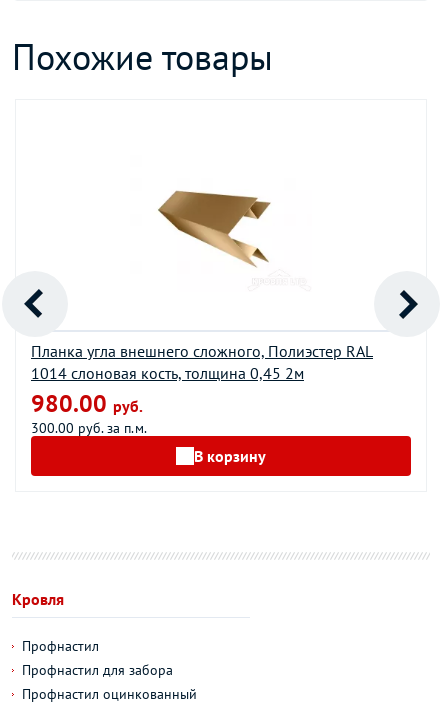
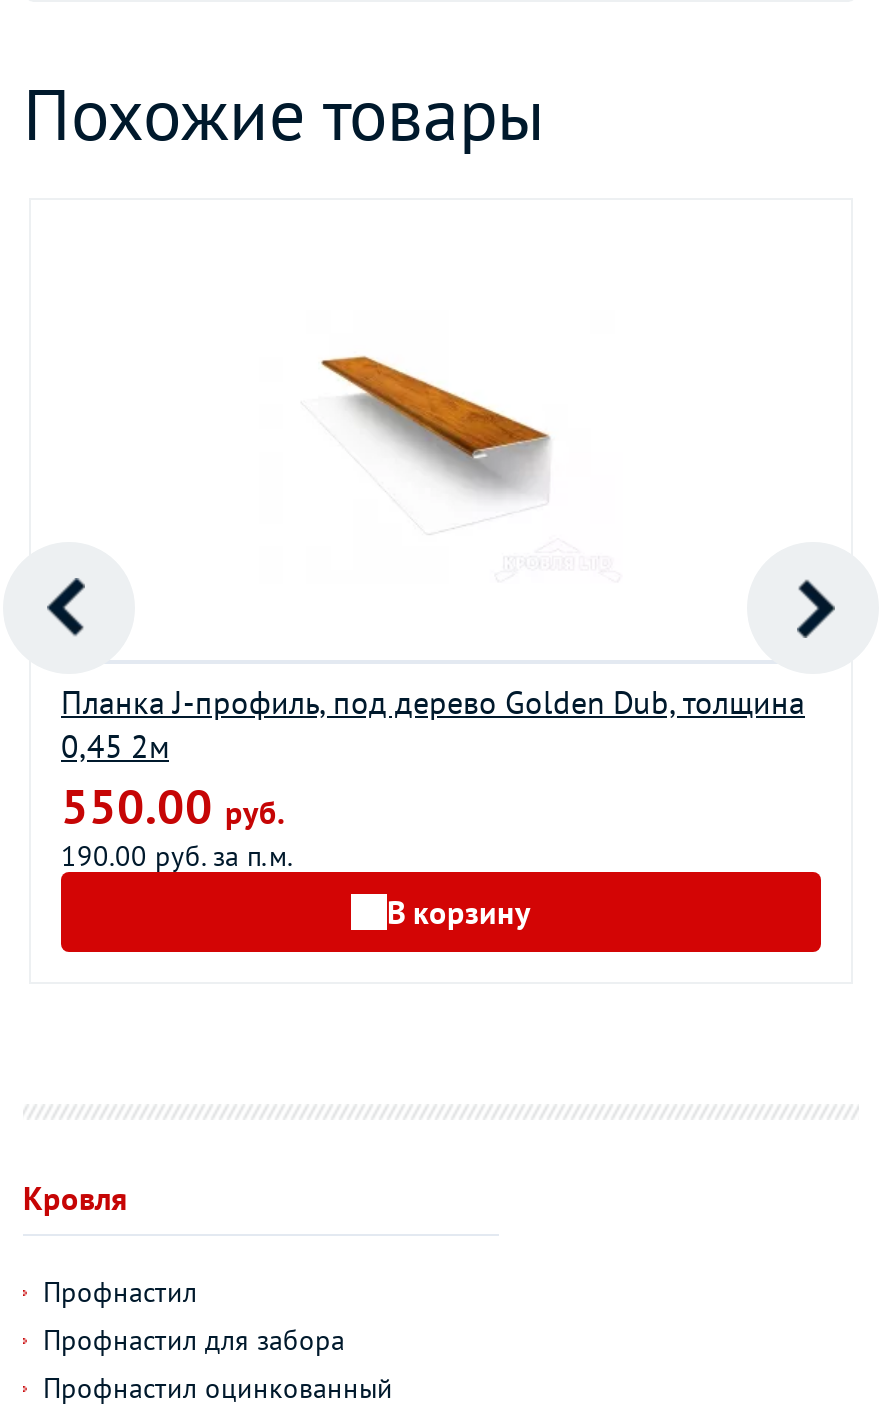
[158,178,275,267] [image] -> [317,354,551,532] [image]
[31,341,373,437] Планка угла внешнего сложного, Полиэстер RAL | 1014 слоновая кость, толщина 0,45 2м | 980.00 руб. | 300.00 руб. за п.м. -> [61,683,805,875] Планка J-профиль, под дерево Golden Dub, толщина | 0,45 2м | 550.00 руб. | 190.00 руб. за п.м.

